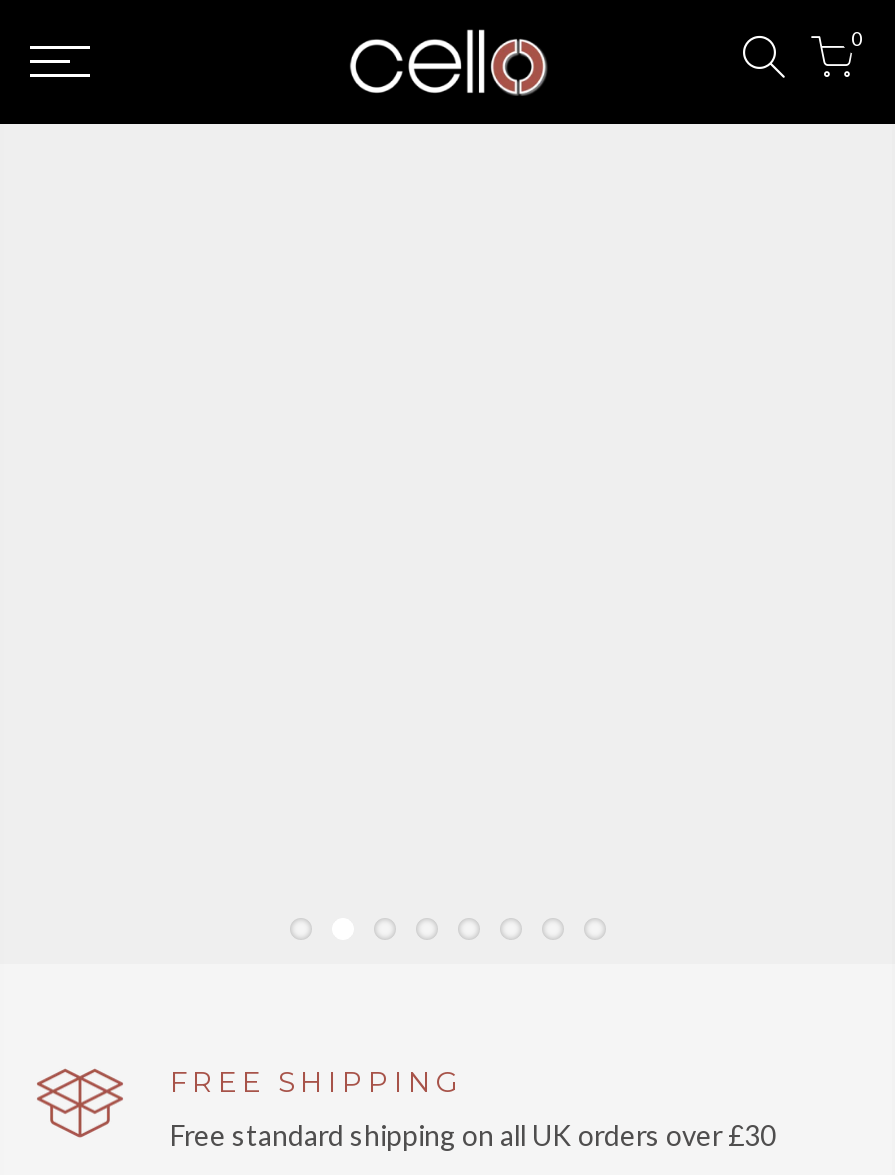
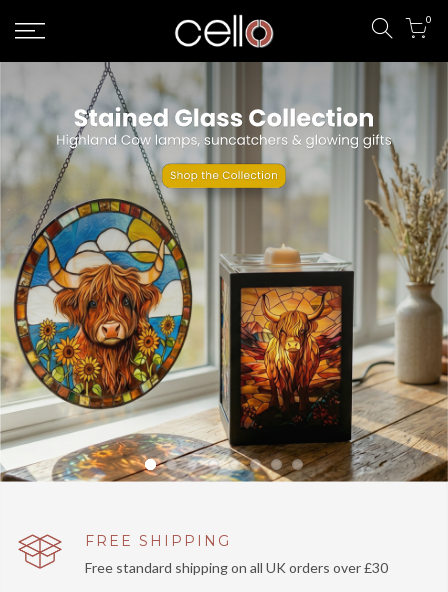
none -> [3,61,445,483] [image]

